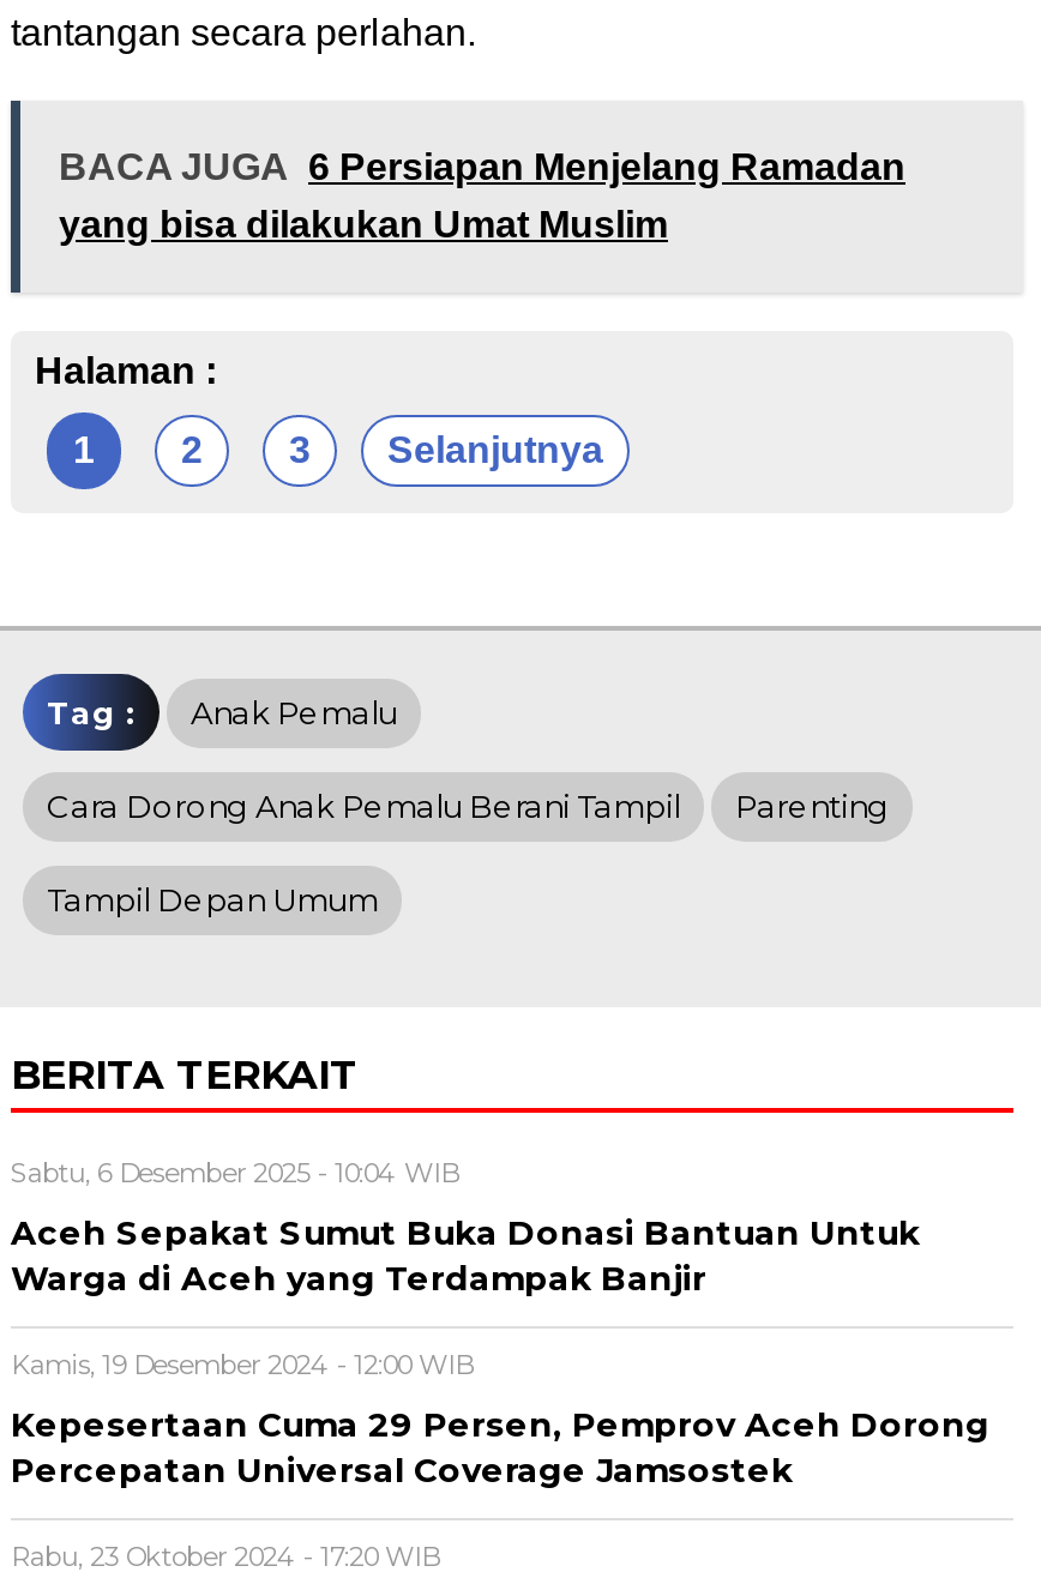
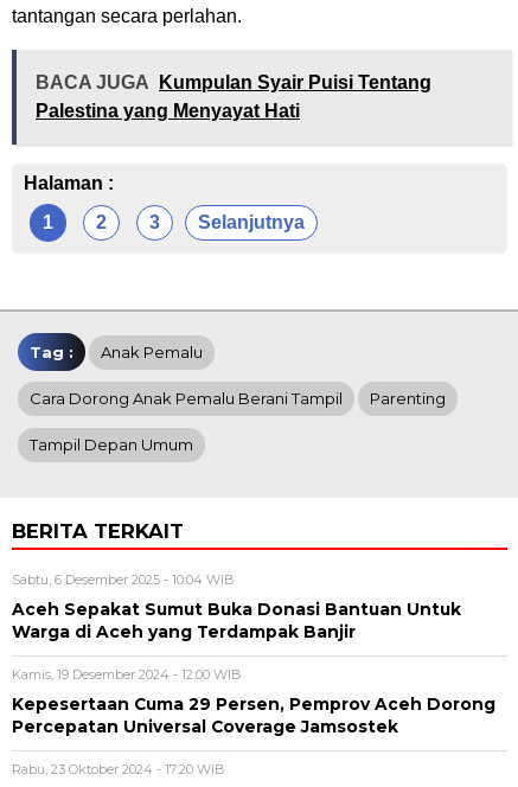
[59,145,905,244] BACA JUGA 6 Persiapan Menjelang Ramadan | yang bisa dilakukan Umat Muslim -> [36,72,431,120] BACA JUGA Kumpulan Syair Puisi Tentang | Palestina yang Menyayat Hati

